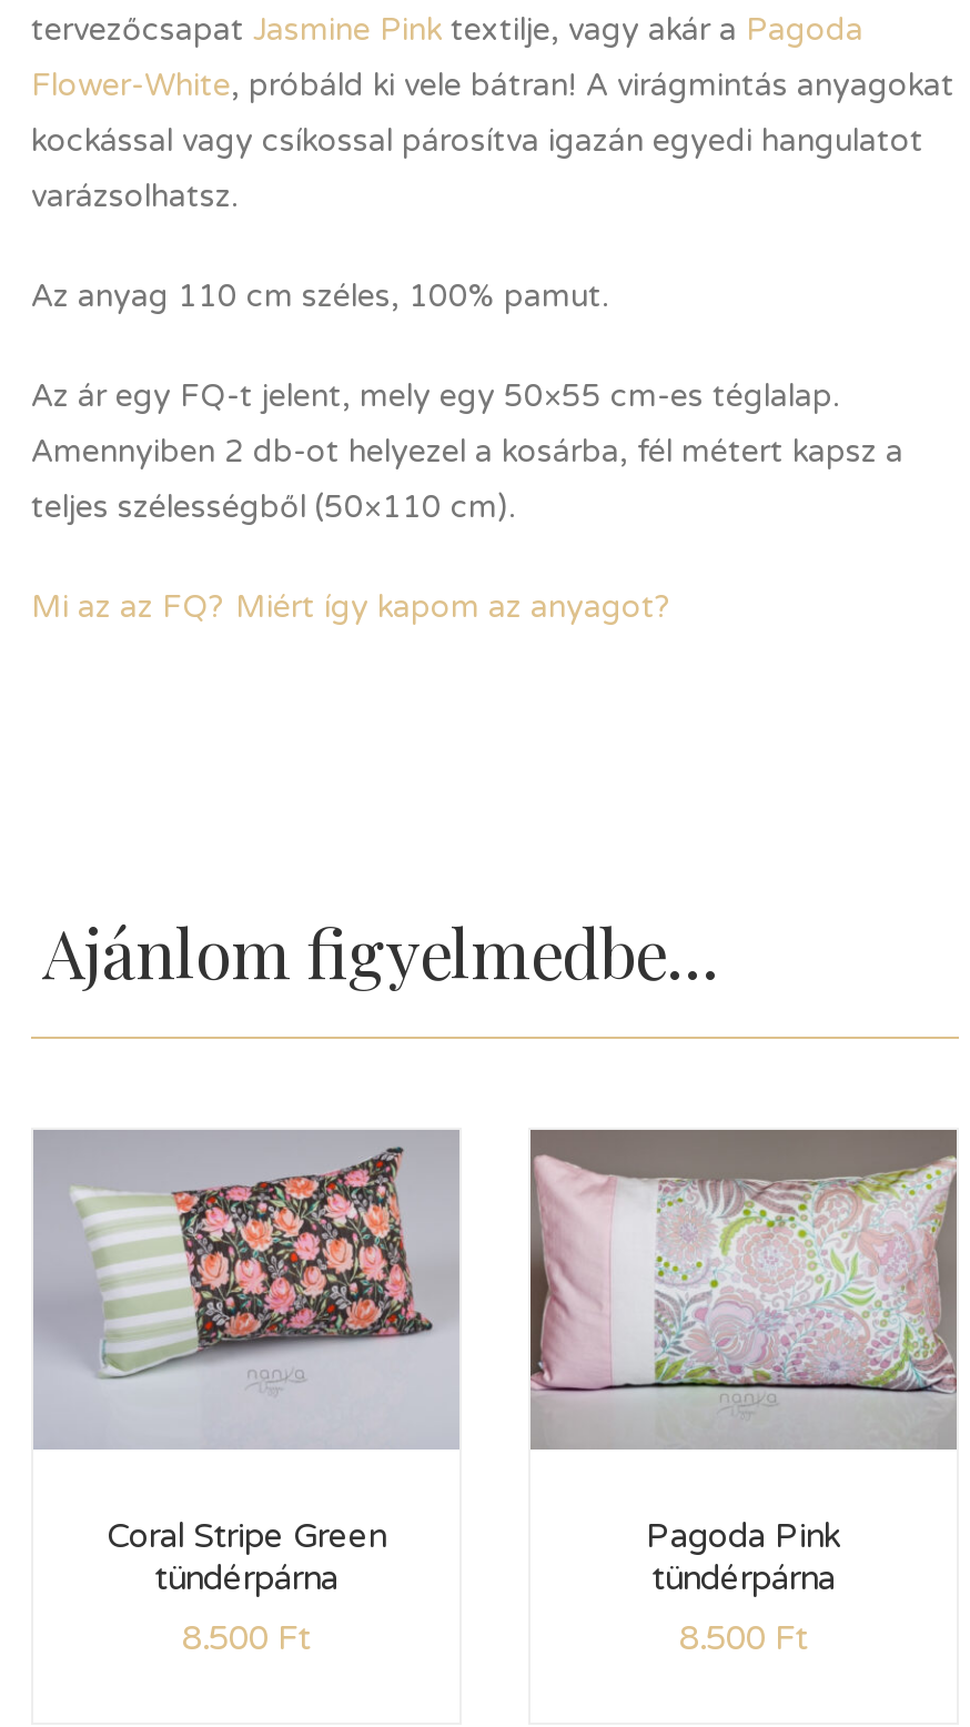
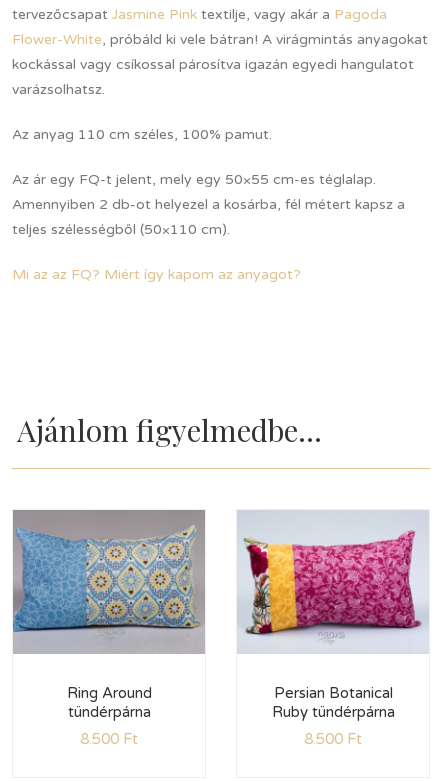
[33,1130,459,1556] [image] | Coral Stripe Green -> [13,511,205,702] [image] | Ring Around
[528,1128,959,1598] [image] | Pagoda Pink | tündérpárna -> [237,510,429,721] [image] | Persian Botanical | Ruby tündérpárna

